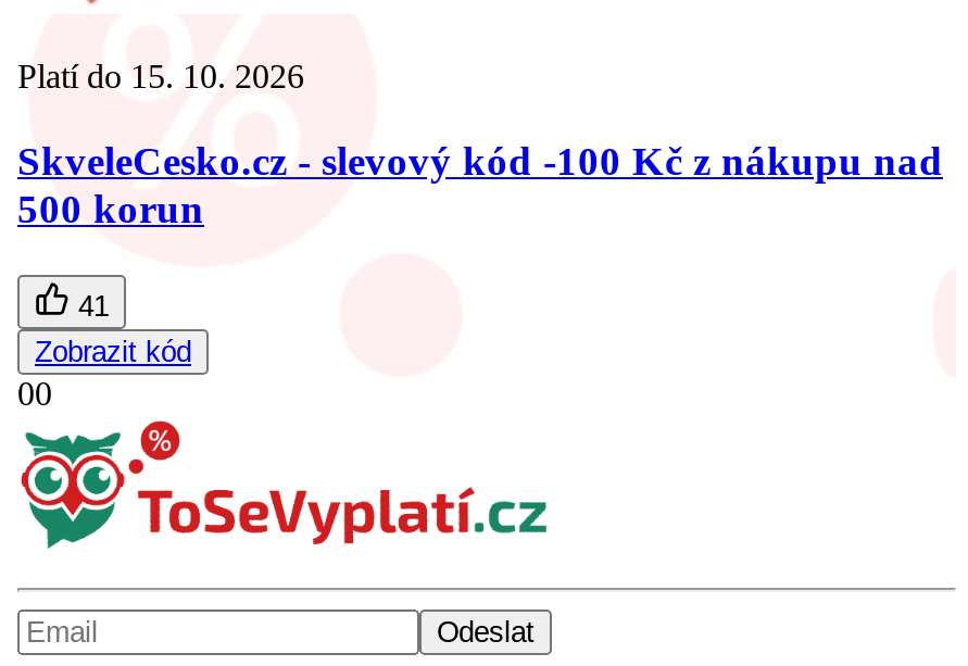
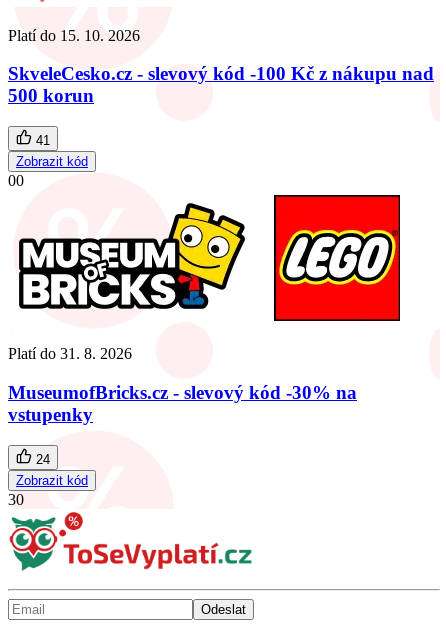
none -> [8,194,401,508] [image] | Platí do 31. 8. 2026 | MuseumofBricks.cz - slevový kód -30% na | vstupenky | 24 | Zobrazit kód | 30
none -> [18,202,246,310] [image]

